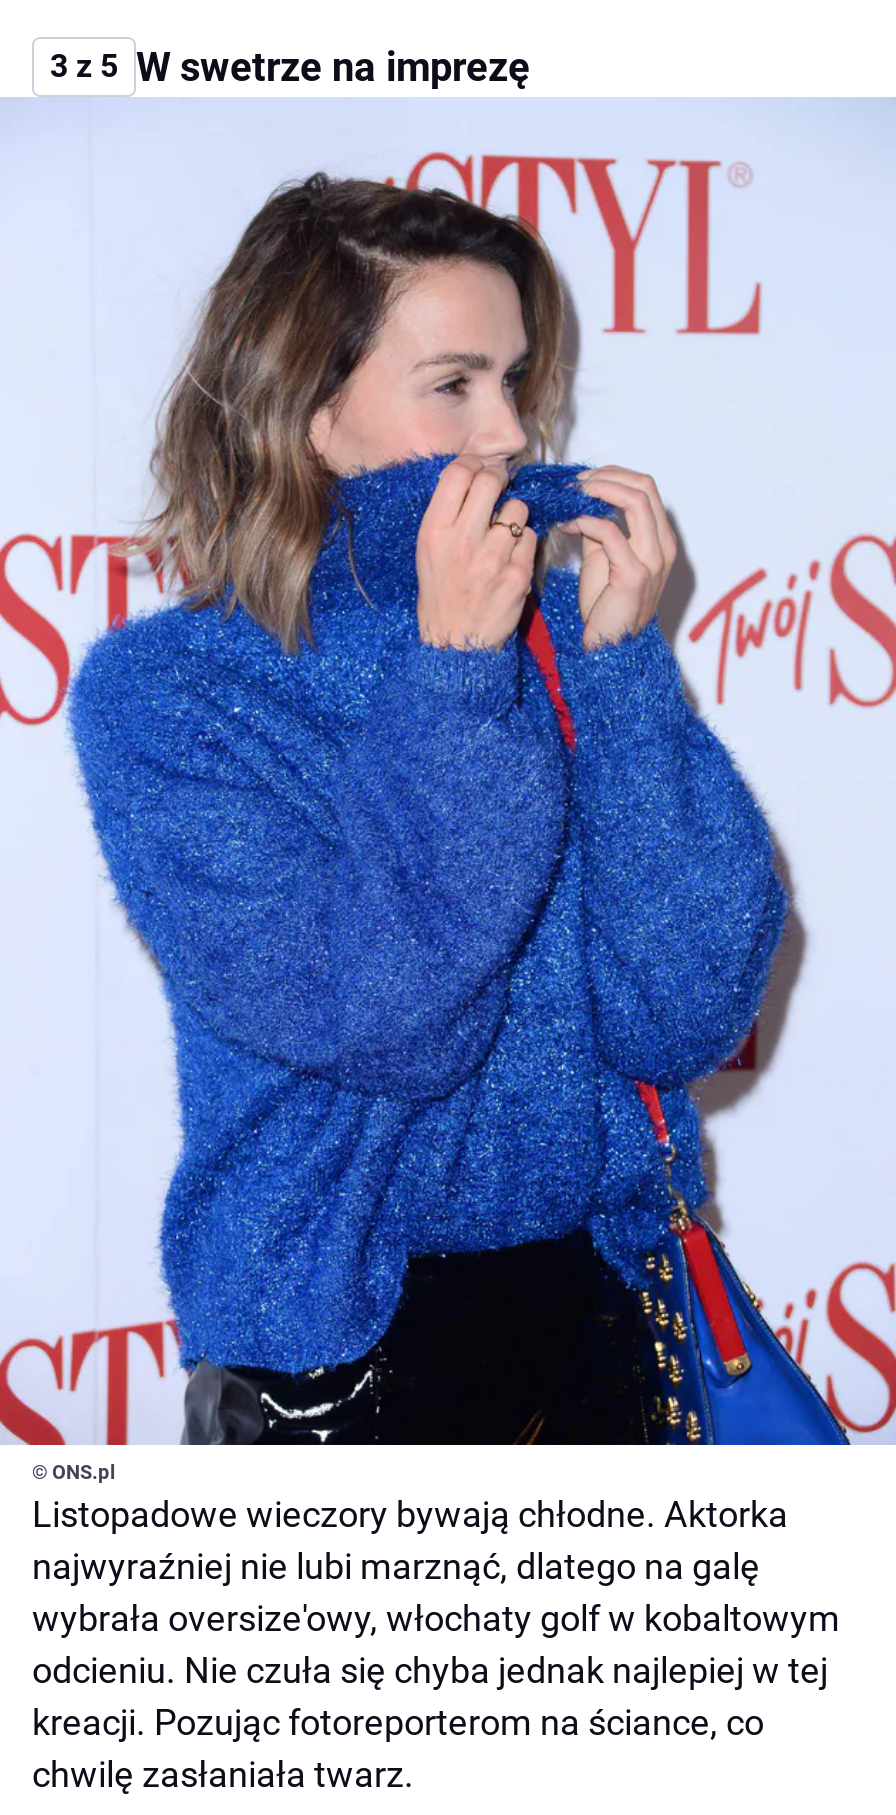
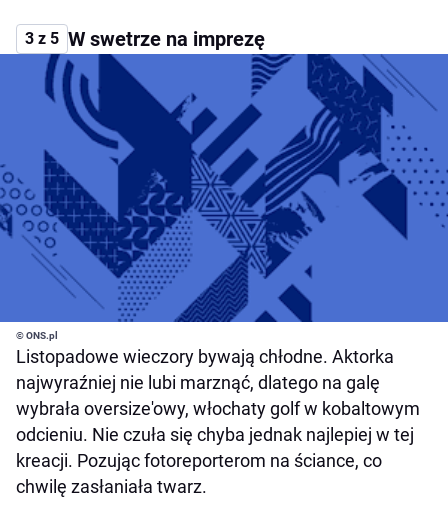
[6,99,890,1449] [image] -> [3,53,445,323] [image]

